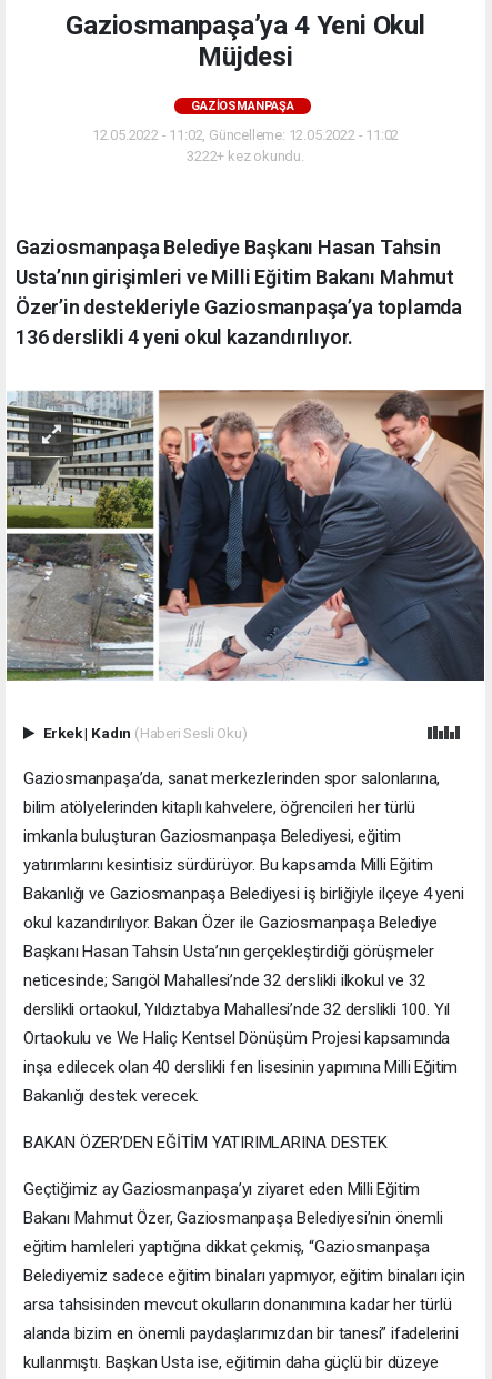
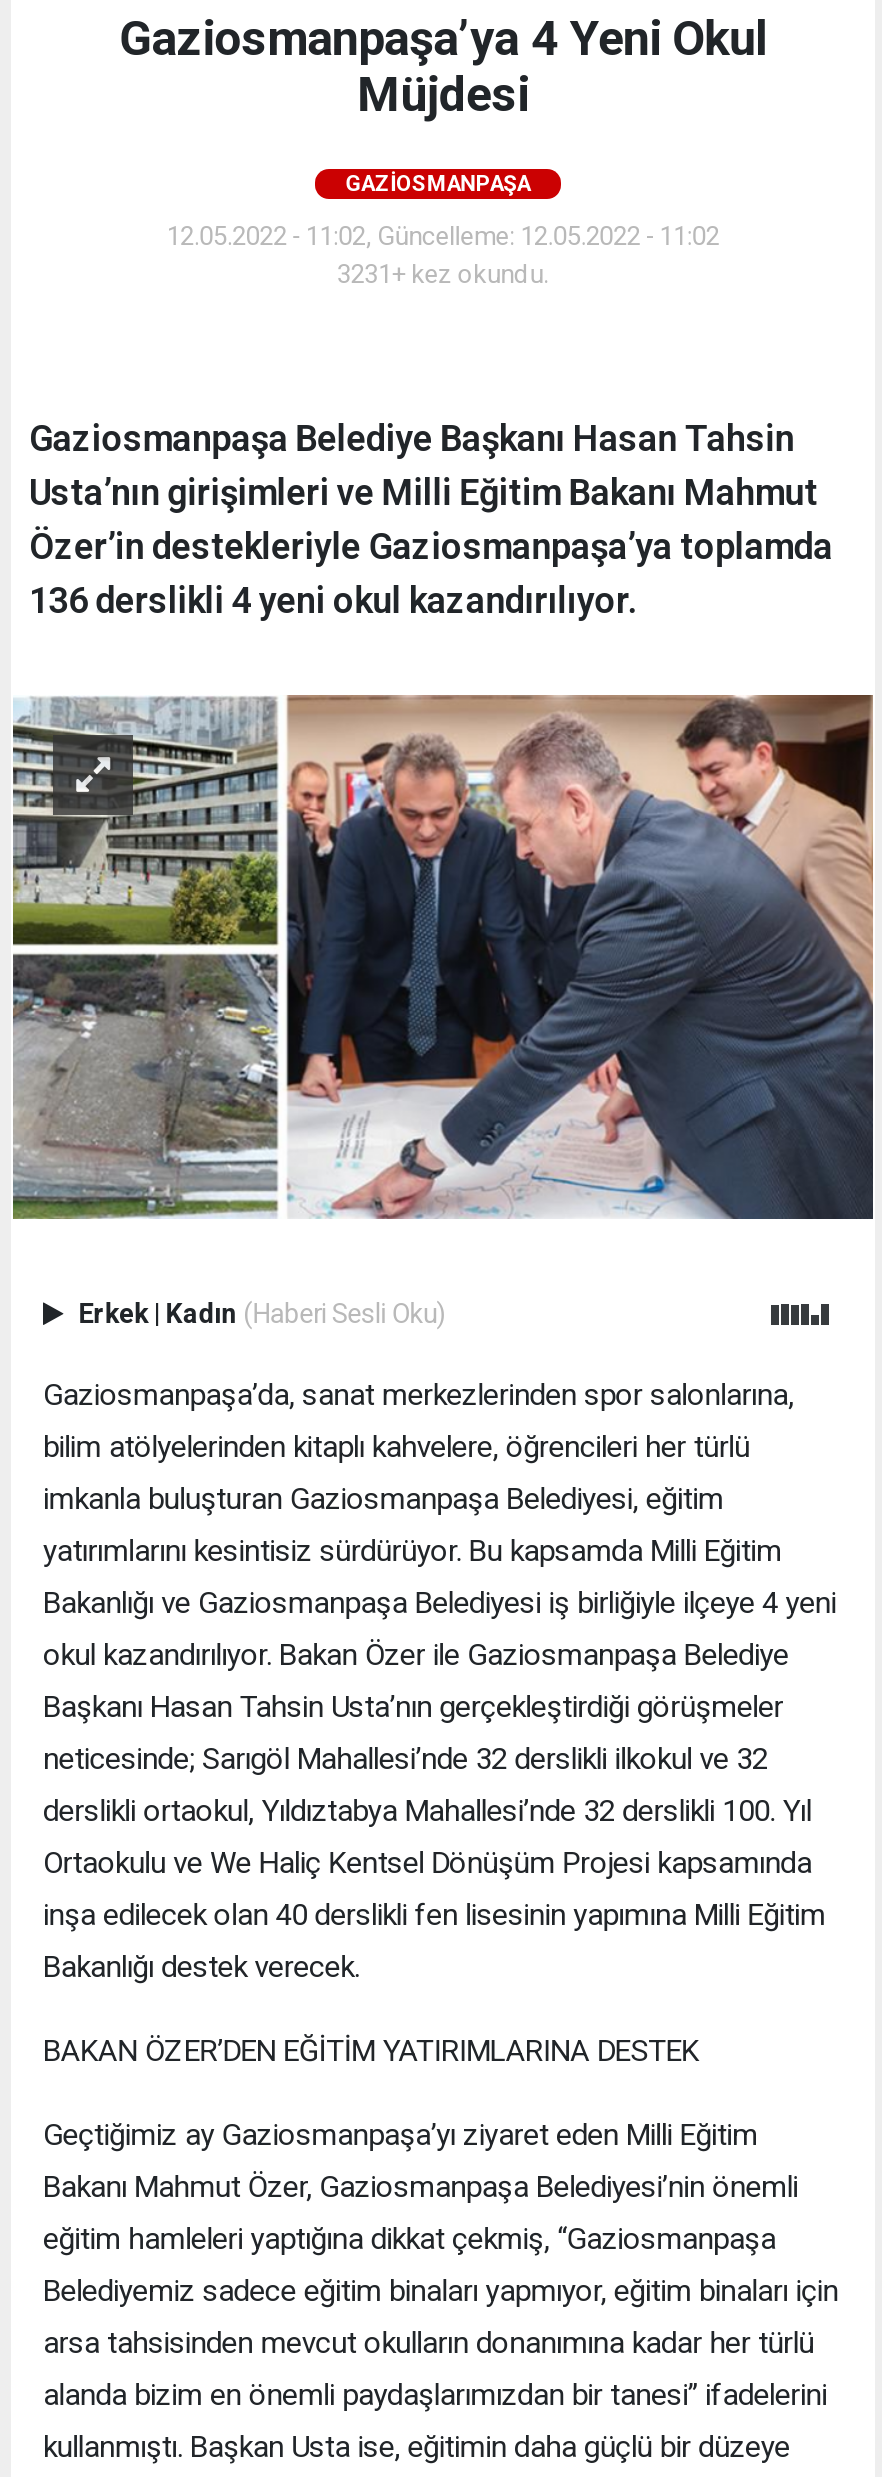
[187,147,304,164] 3222+ kez okundu. -> [337,259,549,289] 3231+ kez okundu.

